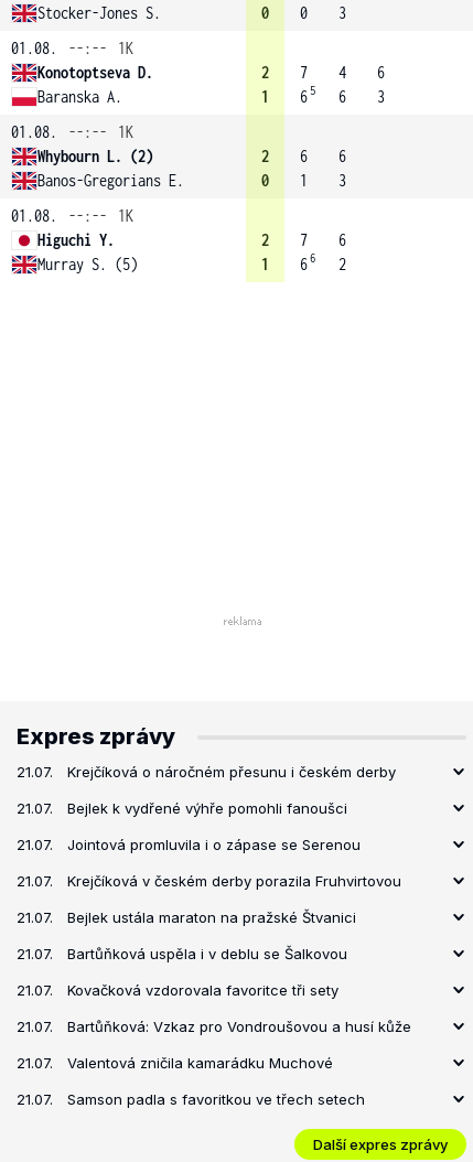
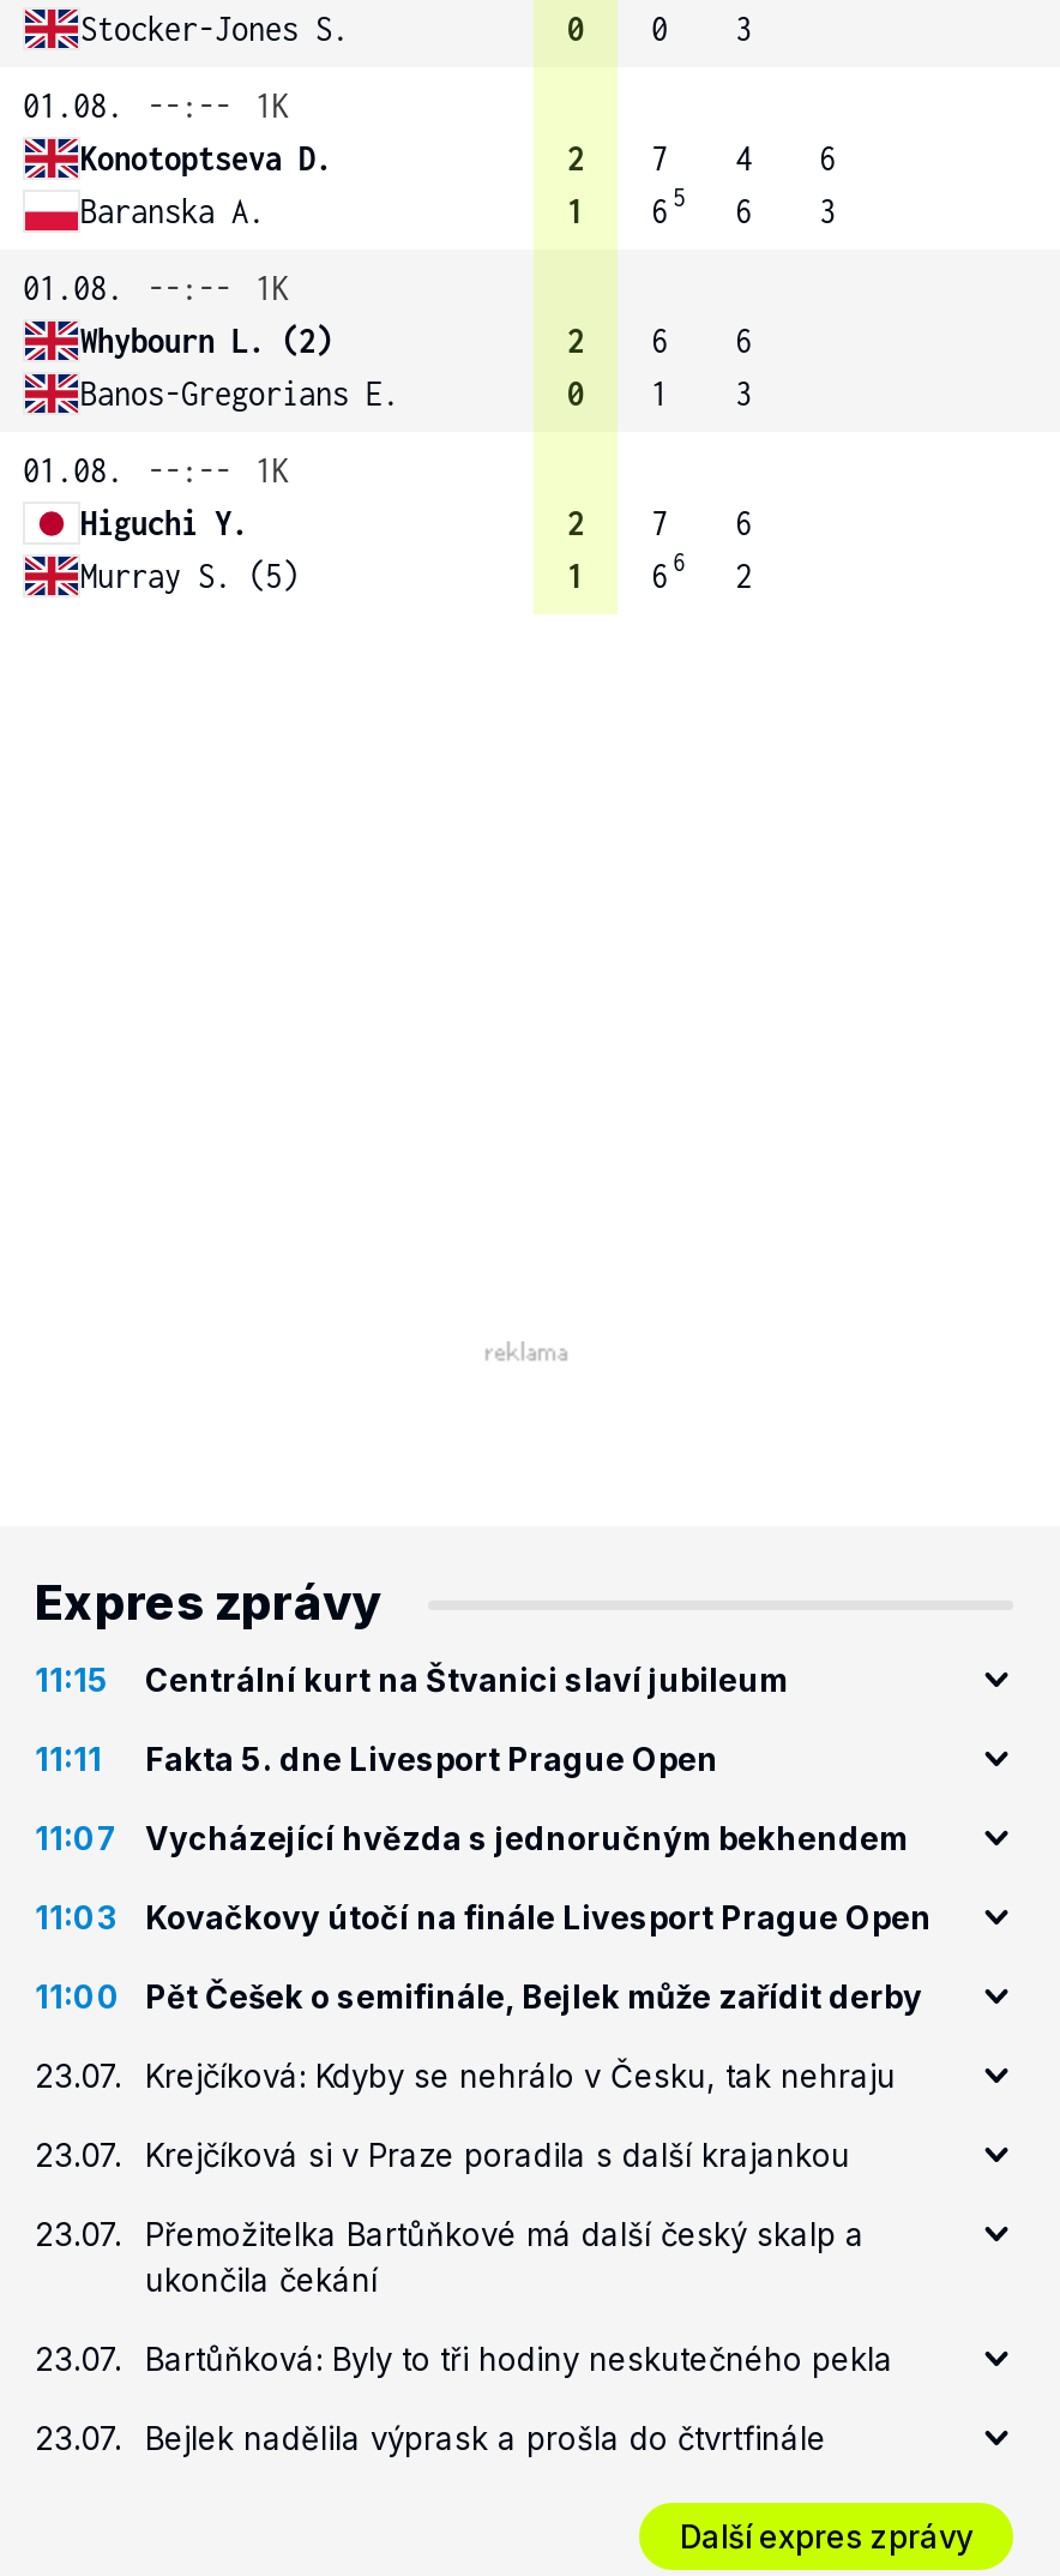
[17,763,396,781] 21.07. | Krejčíková o náročném přesunu i českém derby -> [35,1661,788,1699] 11:15 | Centrální kurt na Štvanici slaví jubileum
[17,799,347,817] 21.07. | Bejlek k vydřené výhře pomohli fanoušci -> [35,1740,718,1778] 11:11 | Fakta 5. dne Livesport Prague Open
[17,836,361,853] 21.07. | Jointová promluvila i o zápase se Serenou -> [35,1819,908,1857] 11:07 | Vycházející hvězda s jednoručným bekhendem
[17,872,401,890] 21.07. | Krejčíková v českém derby porazila Fruhvirtovou -> [35,1898,932,1936] 11:03 | Kovačkovy útočí na finále Livesport Prague Open
[17,908,356,926] 21.07. | Bejlek ustála maraton na pražské Štvanici -> [35,1977,922,2016] 11:00 | Pět Češek o semifinále, Bejlek může zařídit derby
[17,945,347,962] 21.07. | Bartůňková uspěla i v deblu se Šalkovou -> [35,2056,896,2095] 23.07. | Krejčíková: Kdyby se nehrálo v Česku, tak nehraju
[17,981,338,999] 21.07. | Kovačková vzdorovala favoritce tři sety -> [35,2136,850,2174] 23.07. | Krejčíková si v Praze poradila s další krajankou
[17,1018,411,1035] 21.07. | Bartůňková: Vzkaz pro Vondroušovou a husí kůže -> [35,2215,865,2299] 23.07. | Přemožitelka Bartůňkové má další český skalp a | ukončila čekání
[17,1054,333,1072] 21.07. | Valentová zničila kamarádku Muchové -> [35,2340,893,2378] 23.07. | Bartůňková: Byly to tři hodiny neskutečného pekla
[17,1090,365,1108] 21.07. | Samson padla s favoritkou ve třech setech -> [35,2419,826,2457] 23.07. | Bejlek nadělila výprask a prošla do čtvrtfinále

